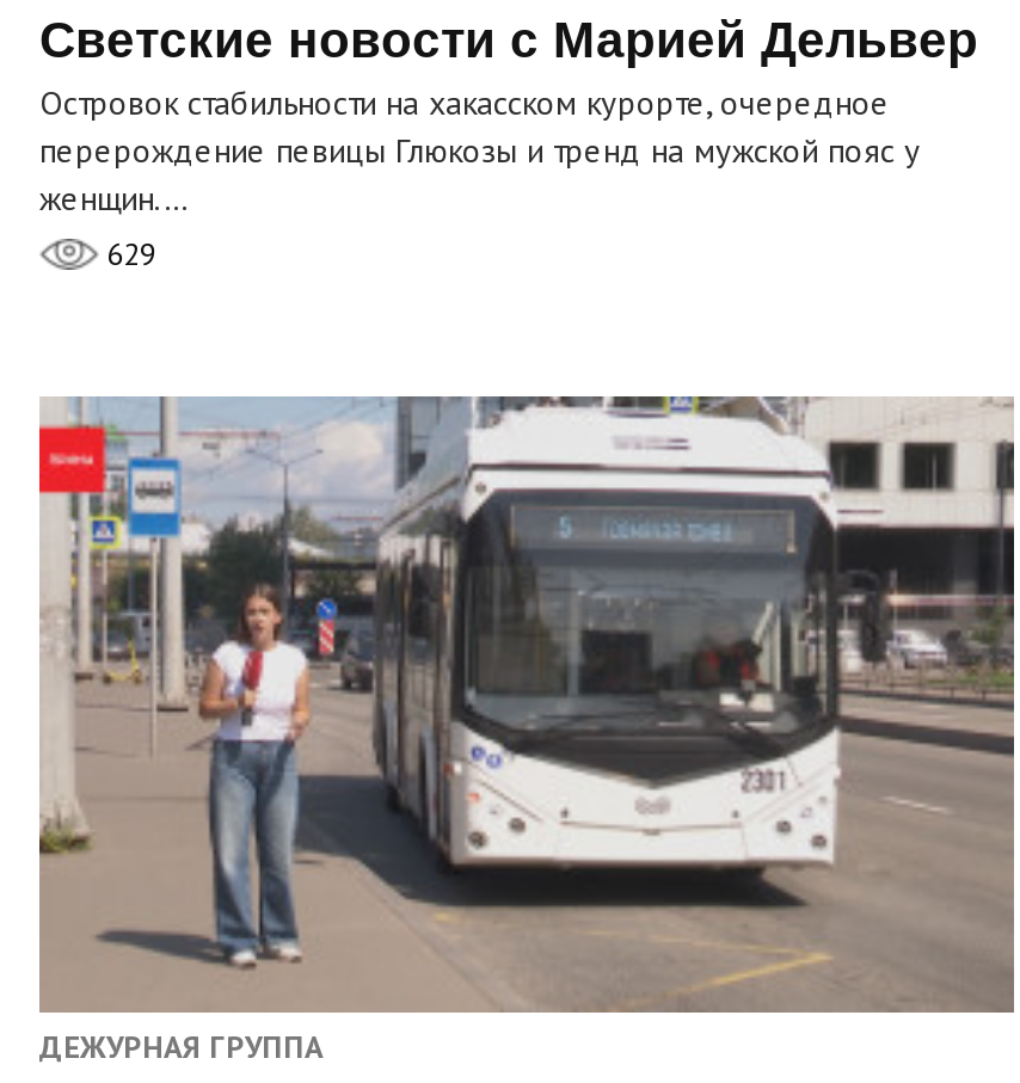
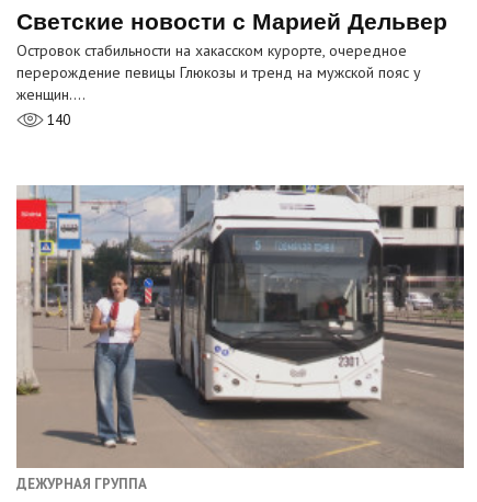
[99,235,156,275] 629 -> [44,111,70,130] 140

